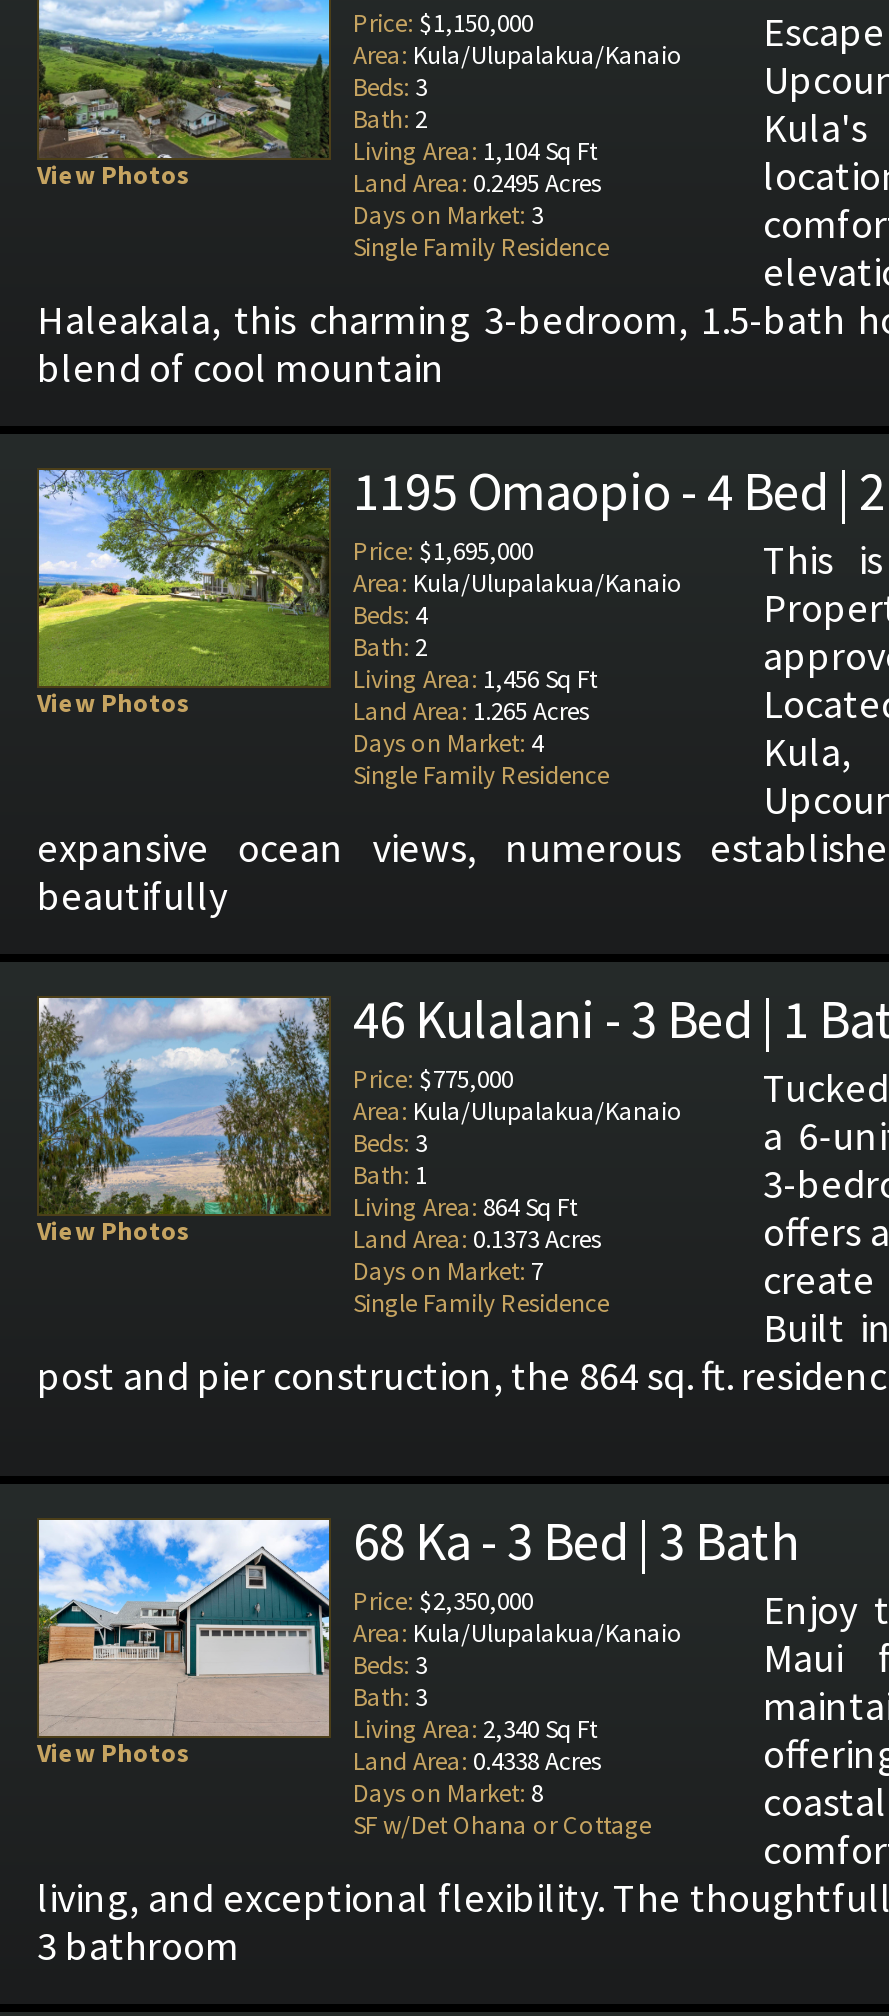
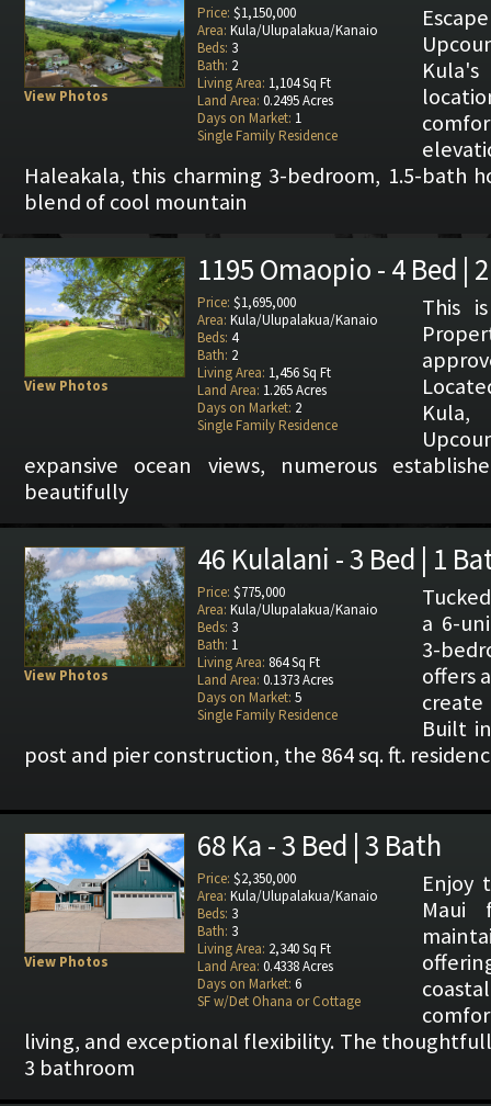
[353,198,543,232] Days on Market: 3 -> [197,109,301,127] Days on Market: 1
[353,726,543,760] Days on Market: 4 -> [197,398,301,417] Days on Market: 2
[353,1254,543,1288] Days on Market: 7 -> [197,688,301,707] Days on Market: 5
[353,1776,543,1810] Days on Market: 8 -> [197,974,301,993] Days on Market: 6

